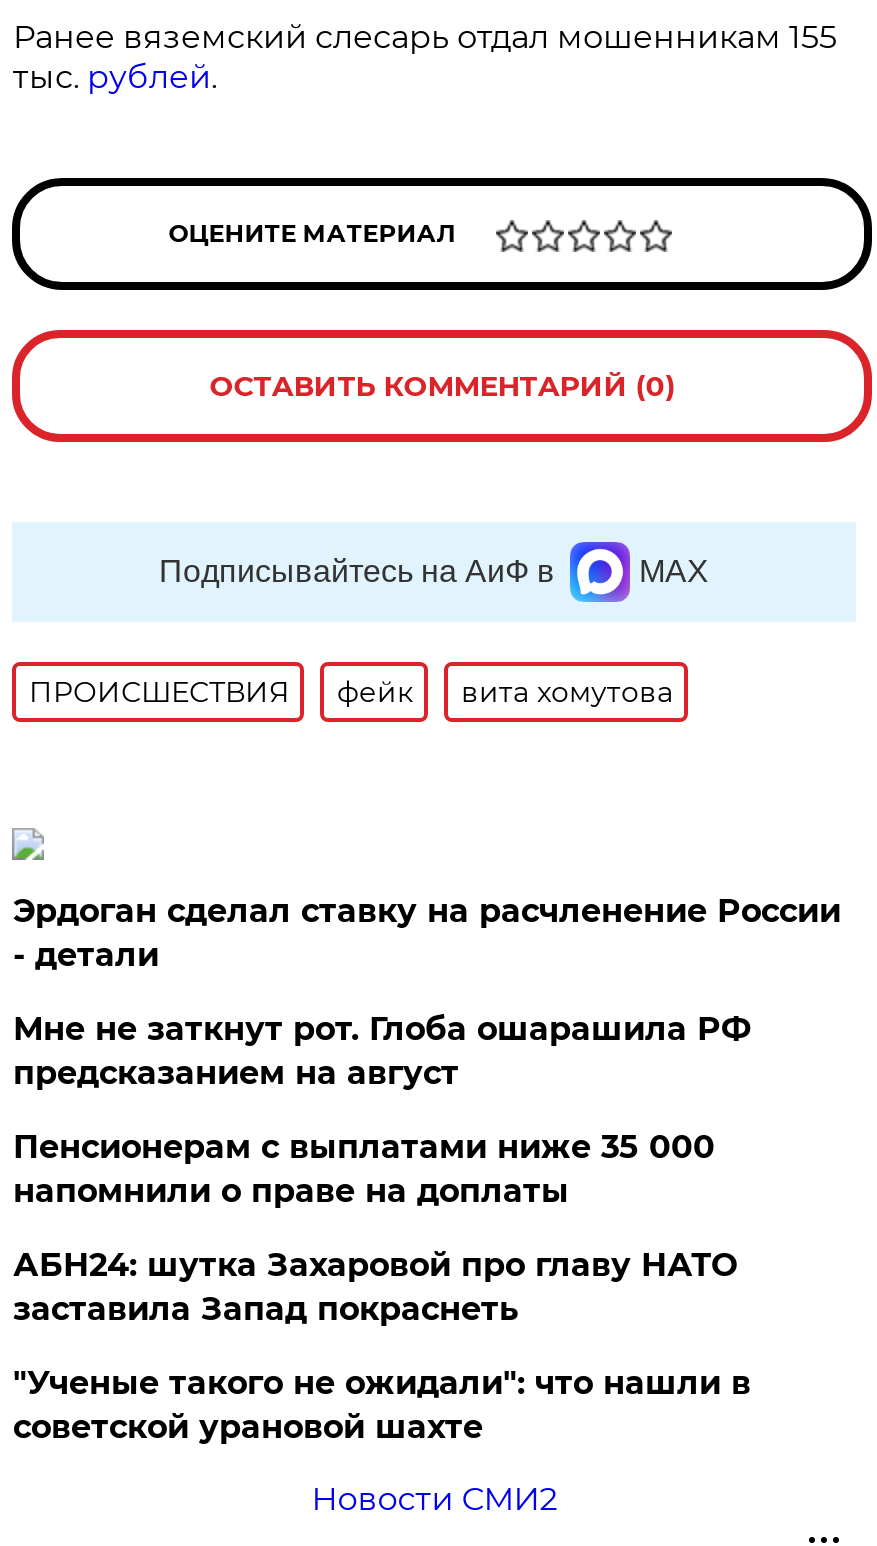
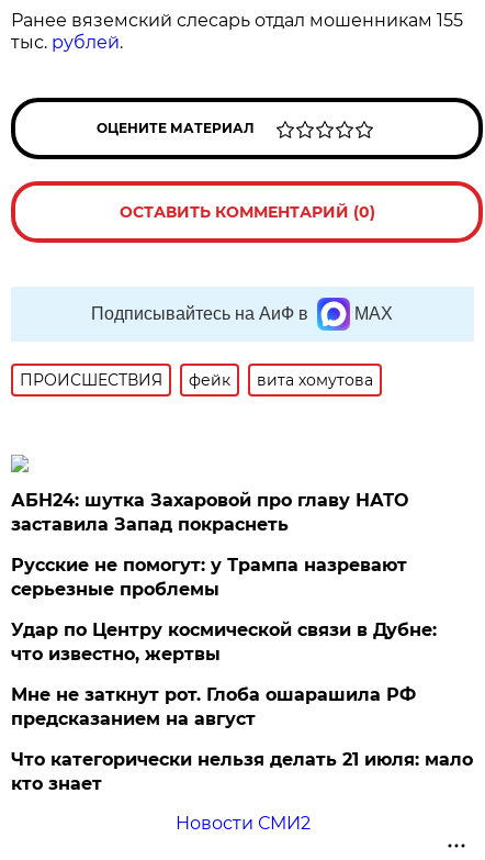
[13,892,841,1210] Эрдоган сделал ставку на расчленение России | - детали | Пенсионерам с выплатами ниже 35 000 | напомнили о праве на доплаты -> none
moved [13,1010,751,1092] -> [11,684,416,729]: Мне не заткнут рот. Глоба ошарашила РФ | предсказанием на август
moved [13,1246,737,1328] -> [11,490,409,535]: АБН24: шутка Захаровой про главу НАТО | заставила Запад покраснеть
[13,1364,751,1446] "Ученые такого не ожидали": что нашли в | советской урановой шахте -> [11,555,473,794] Русские не помогут: у Трампа назревают | серьезные проблемы | Удар по Центру космической связи в Дубне: | что известно, жертвы | Что категорически нельзя делать 21 июля: мало | кто знает

